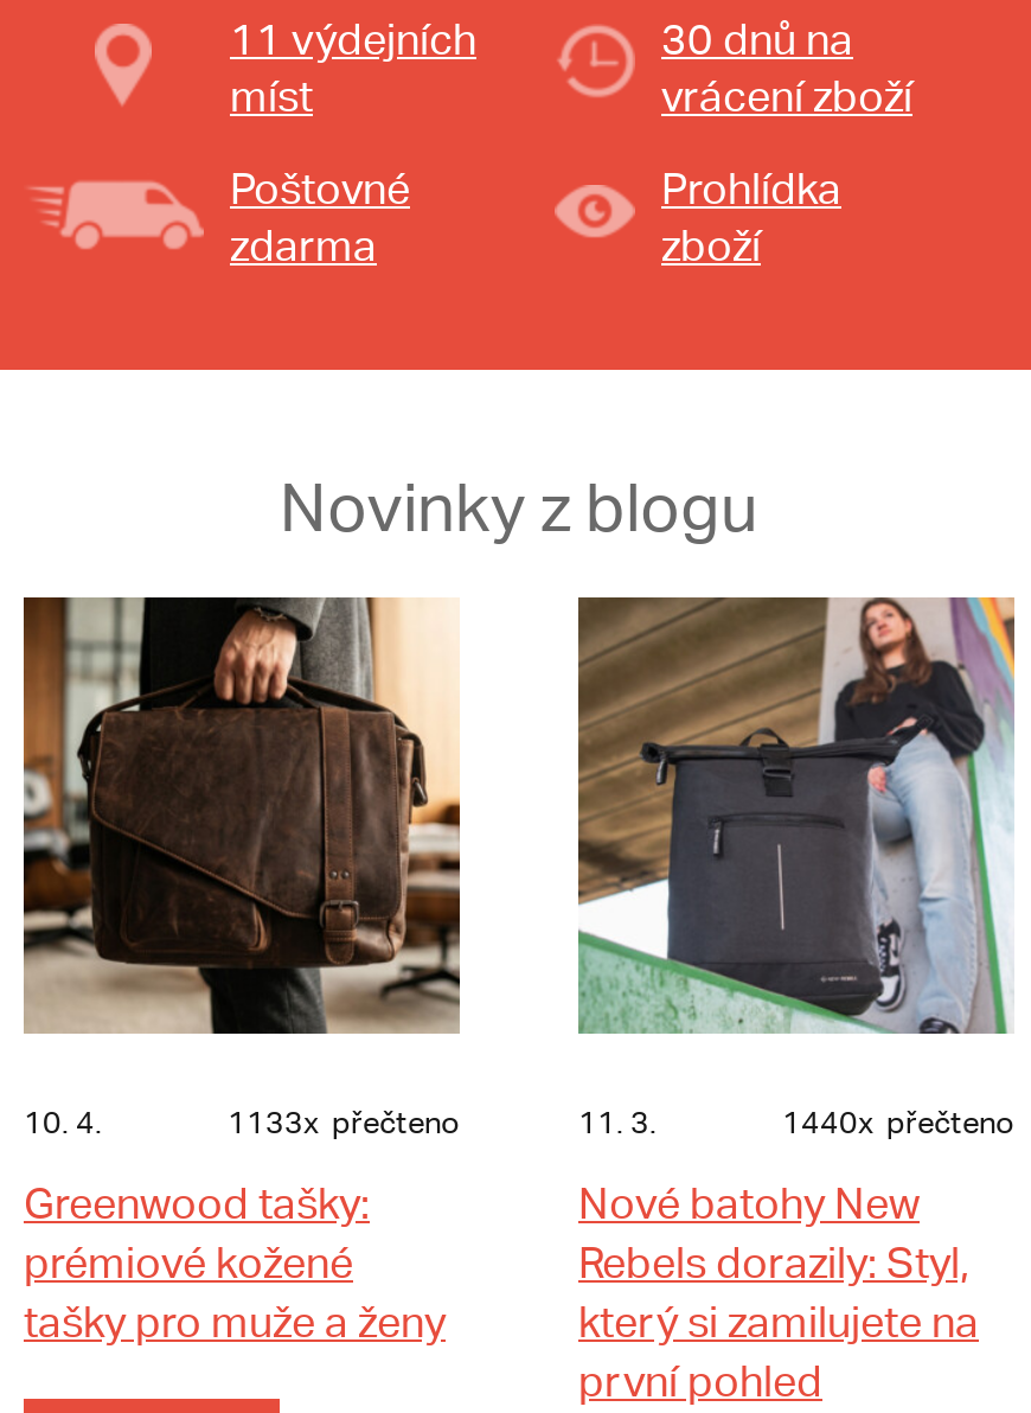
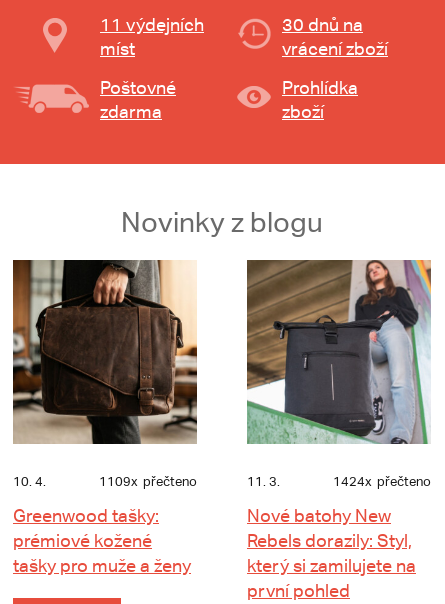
[228,1105,460,1141] 1133x přečteno -> [99,474,197,489] 1109x přečteno
[782,1105,1014,1141] 1440x přečteno -> [333,474,431,489] 1424x přečteno

